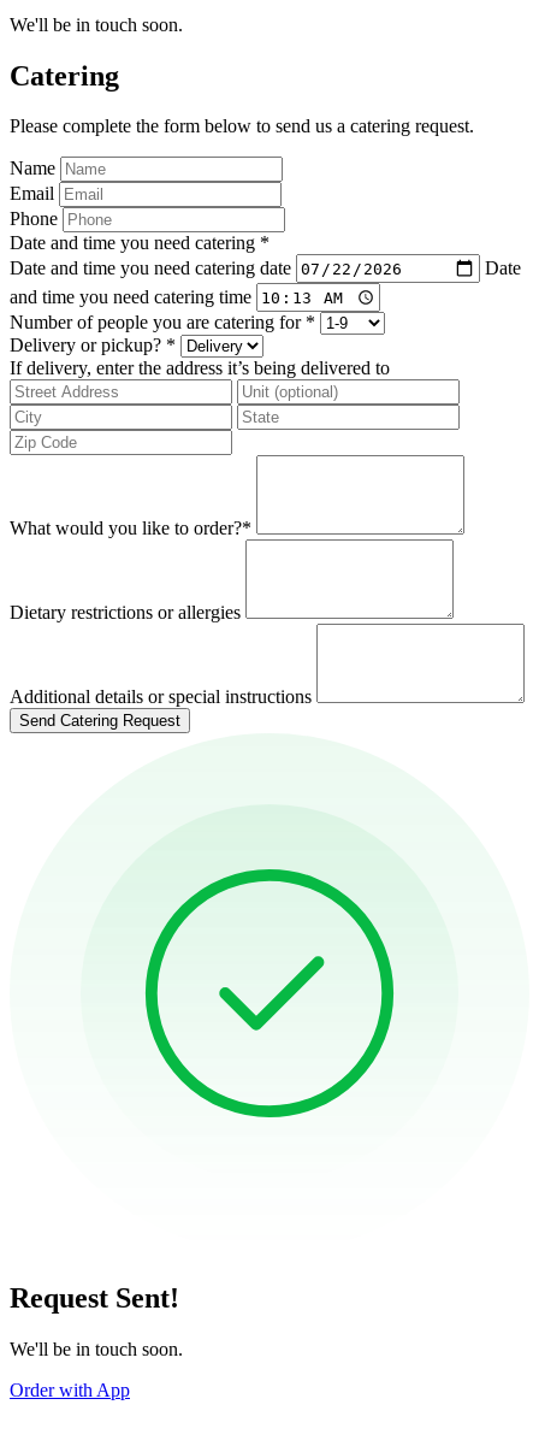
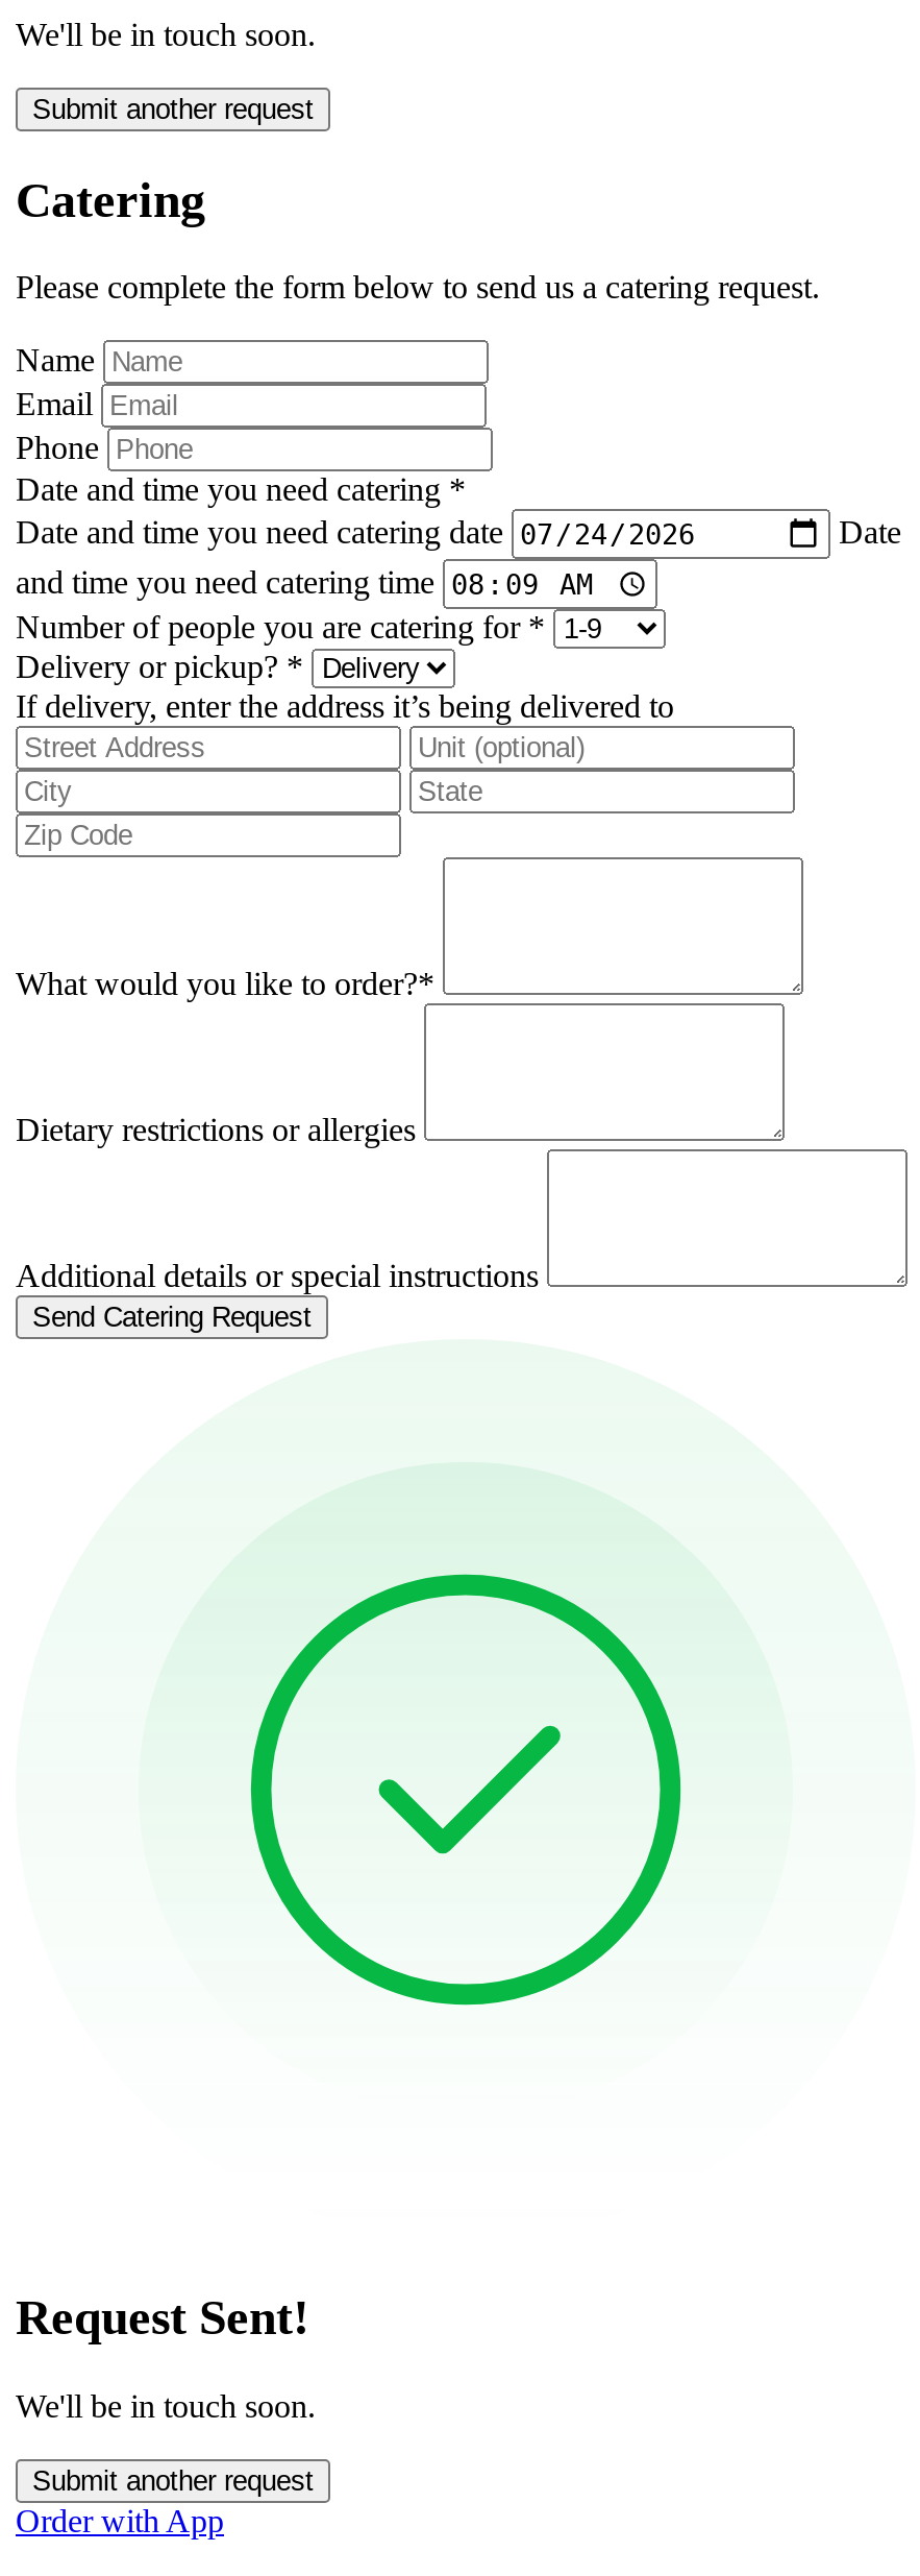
none -> [32,93,314,124] Submit another request
none -> [32,2466,314,2497] Submit another request

